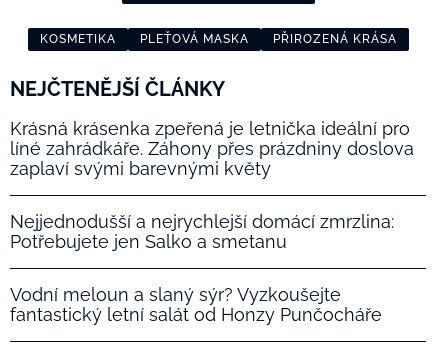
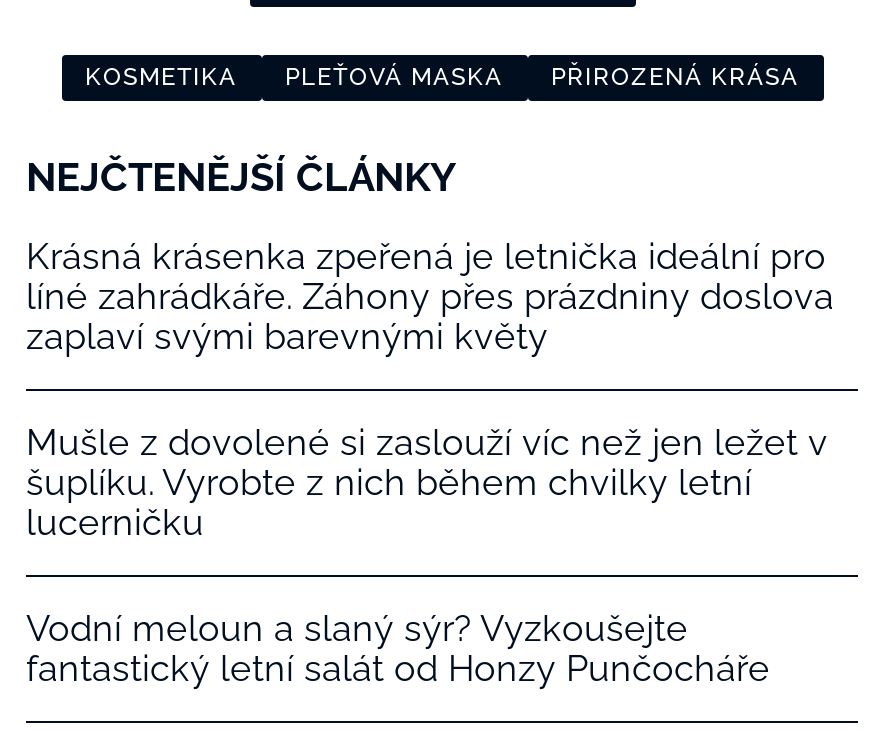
[10,210,394,251] Nejjednodušší a nejrychlejší domácí zmrzlina: | Potřebujete jen Salko a smetanu -> [26,420,828,542] Mušle z dovolené si zaslouží víc než jen ležet v | šuplíku. Vyrobte z nich během chvilky letní | lucerničku

